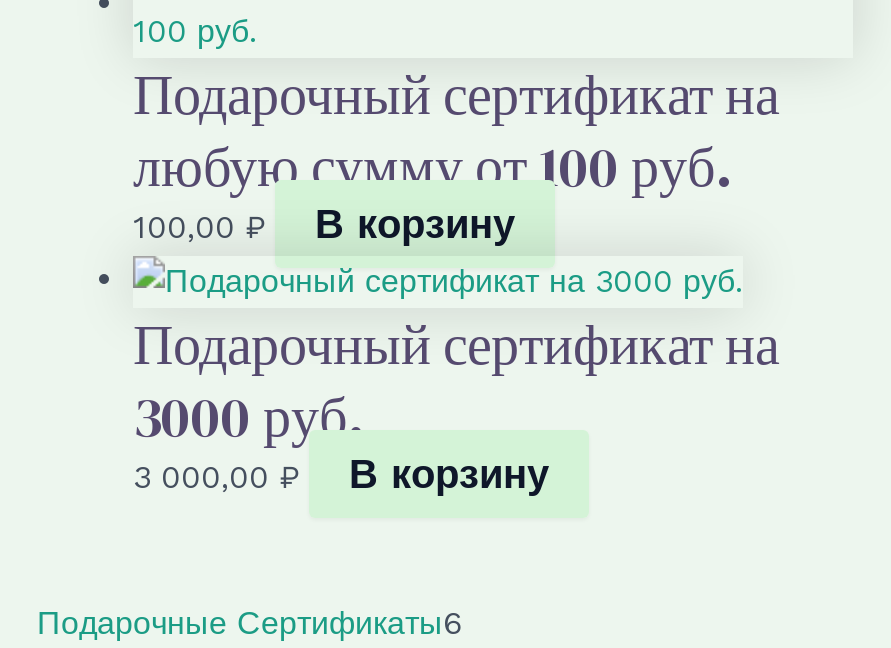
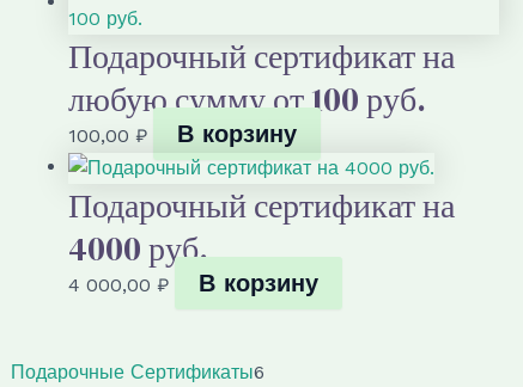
[133,378,363,454] 3000 руб. -> [68,226,208,271] 4000 руб.
[133,450,549,498] 3 000,00 ₽ В корзину -> [68,269,318,297] 4 000,00 ₽ В корзину

